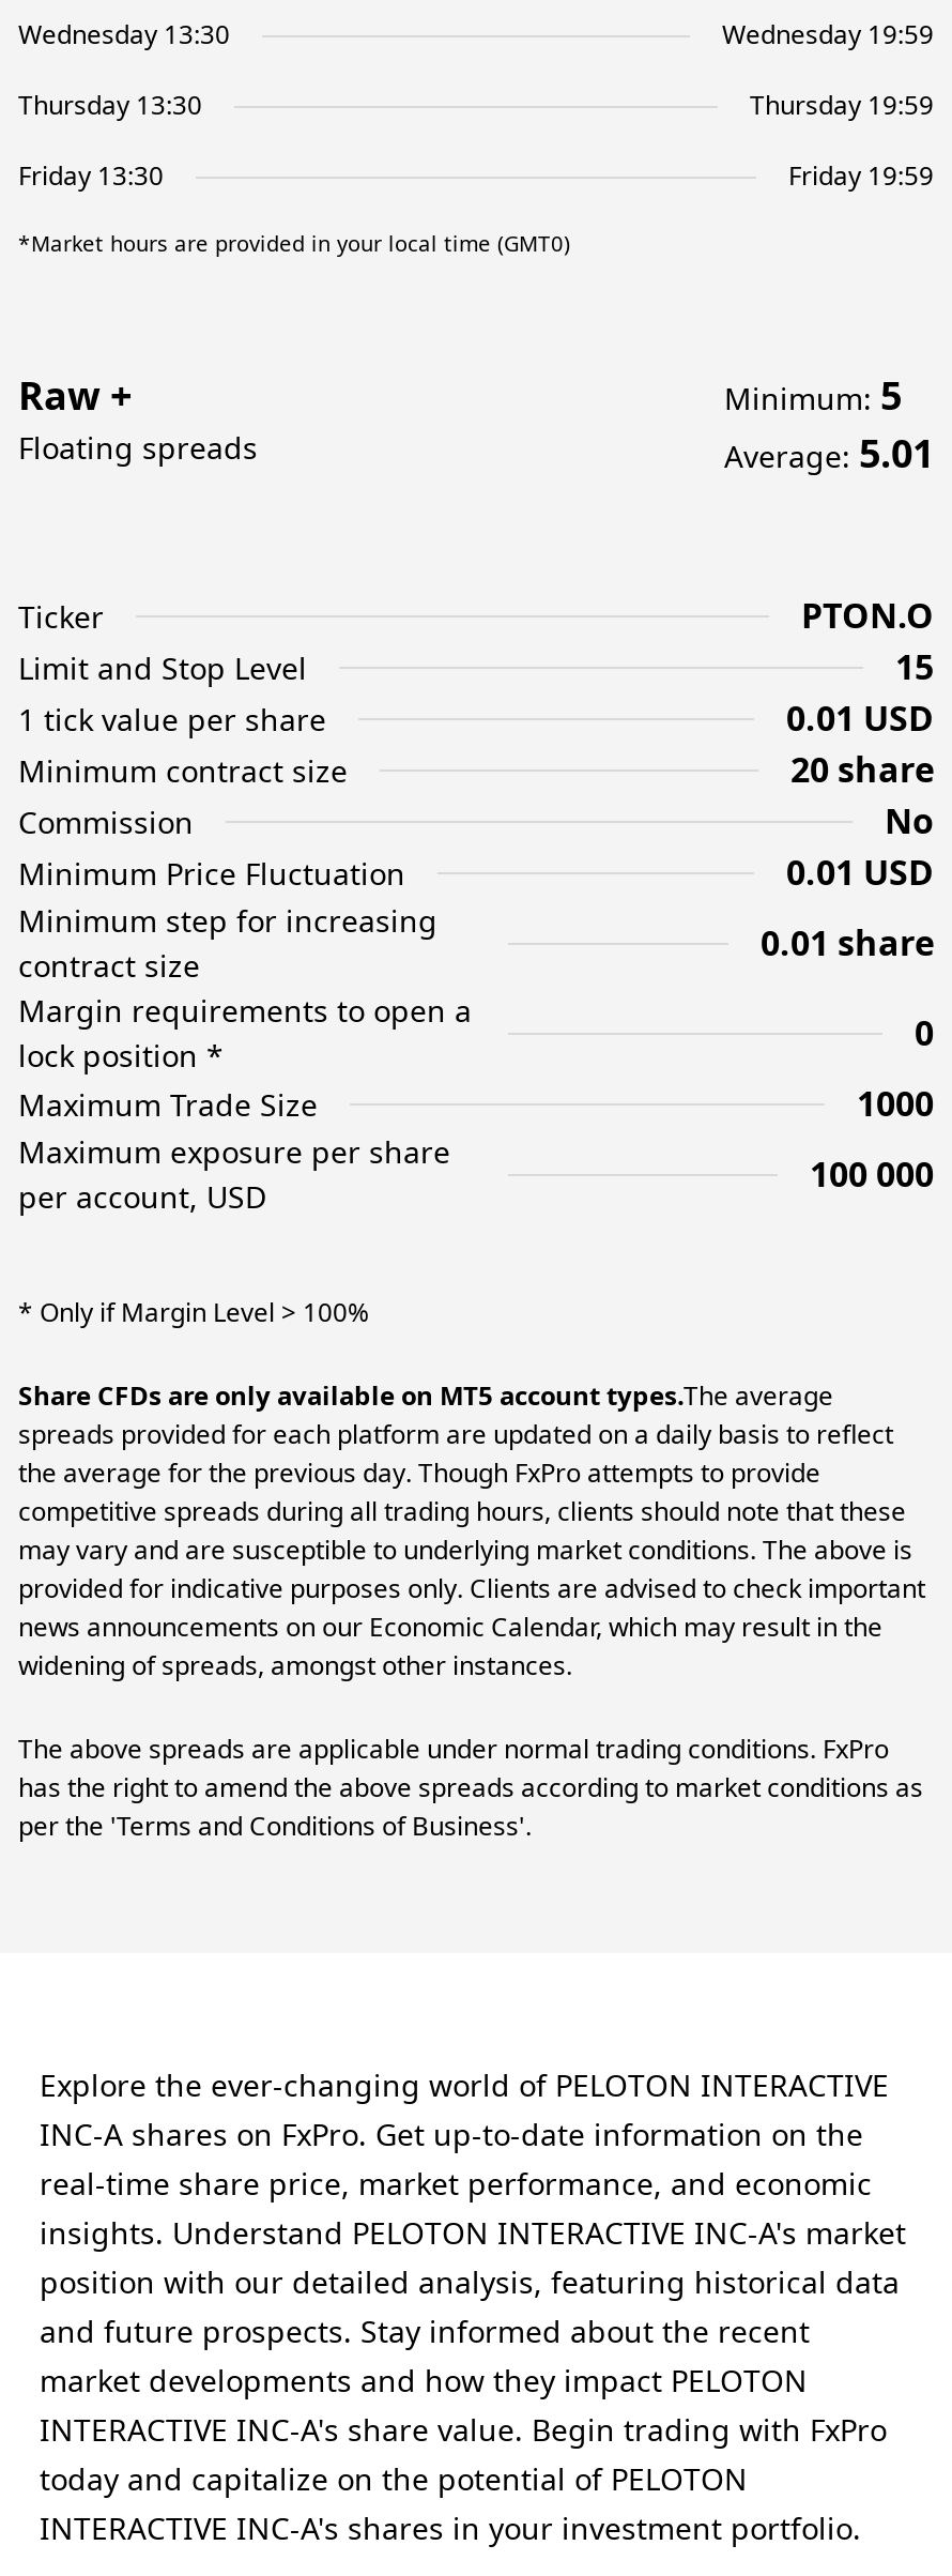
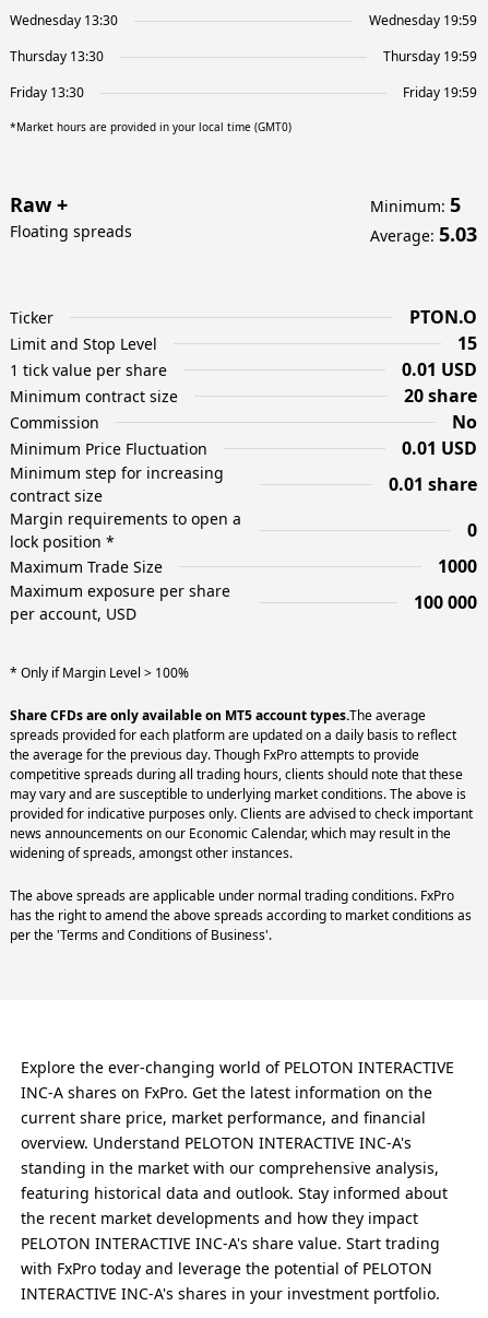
[724,427,934,478] Average: 5.01 -> [370,221,477,247] Average: 5.03
[40,2114,906,2499] INC-A shares on FxPro. Get up-to-date information on the | real-time share price, market performance, and economic | insights. Understand PELOTON INTERACTIVE INC-A's market | position with our detailed analysis, featuring historical data | and future prospects. Stay informed about the recent | market developments and how they impact PELOTON | INTERACTIVE INC-A's share value. Begin trading with FxPro | today and capitalize on the potential of PELOTON -> [21,1082,448,1279] INC-A shares on FxPro. Get the latest information on the | current share price, market performance, and financial | overview. Understand PELOTON INTERACTIVE INC-A's | standing in the market with our comprehensive analysis, | featuring historical data and outlook. Stay informed about | the recent market developments and how they impact | PELOTON INTERACTIVE INC-A's share value. Start trading | with FxPro today and leverage the potential of PELOTON

